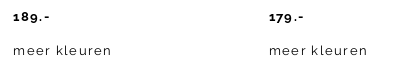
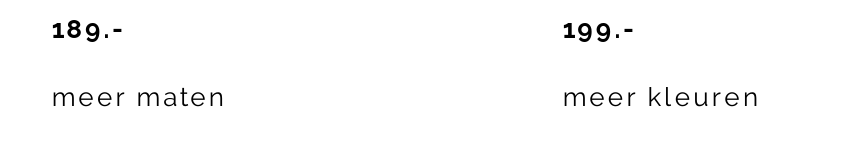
[269,9,304,24] 179.- -> [563,13,636,43] 199.-
[13,43,113,58] meer kleuren -> [52,81,227,111] meer maten

